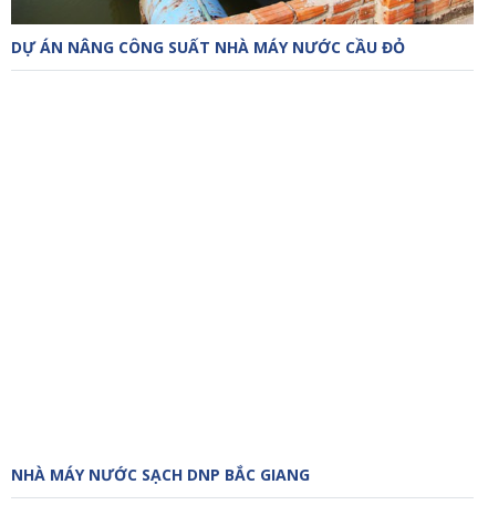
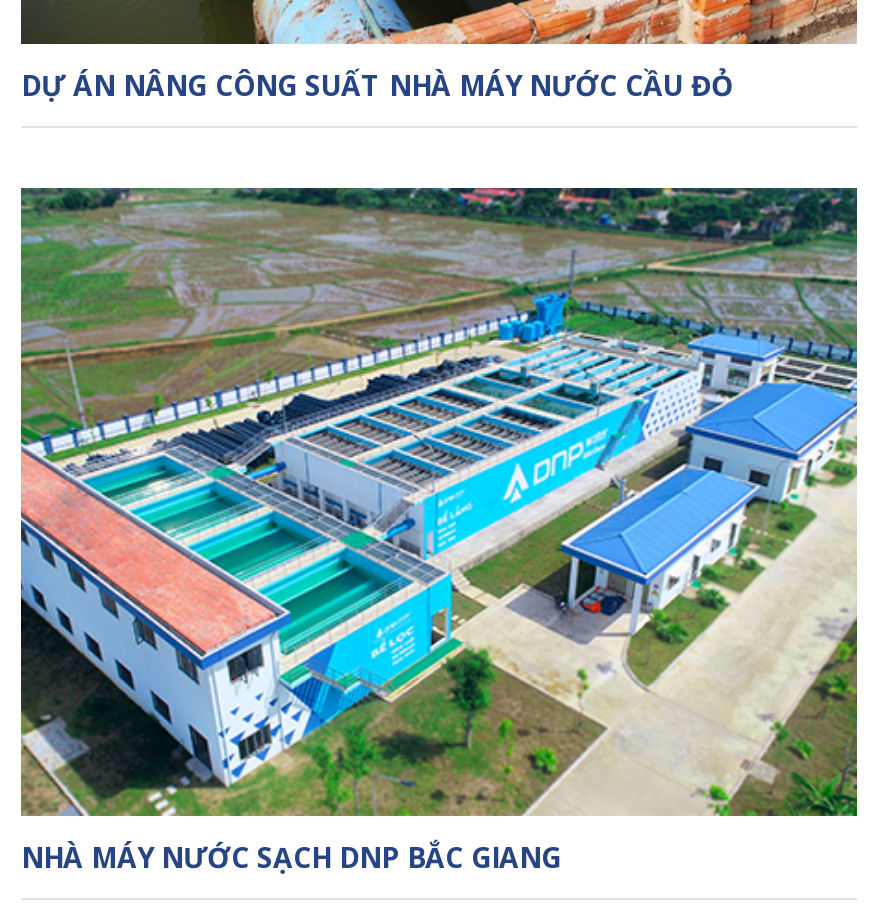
none -> [19,186,859,818] [image]

